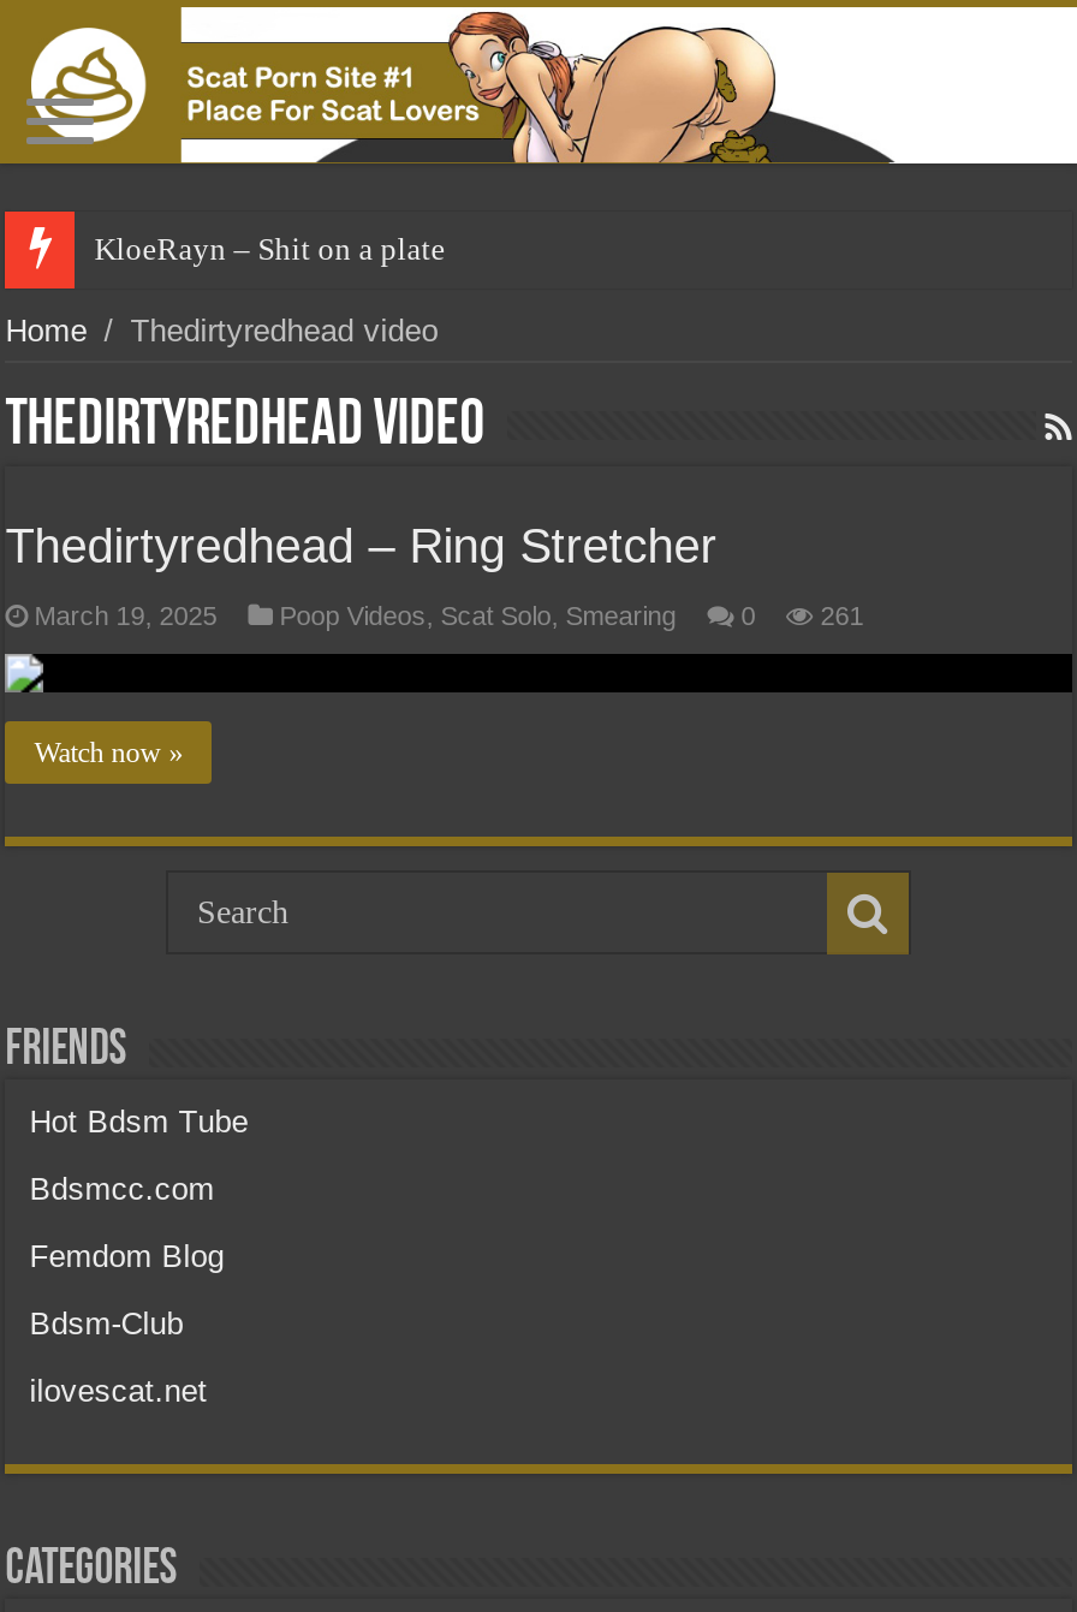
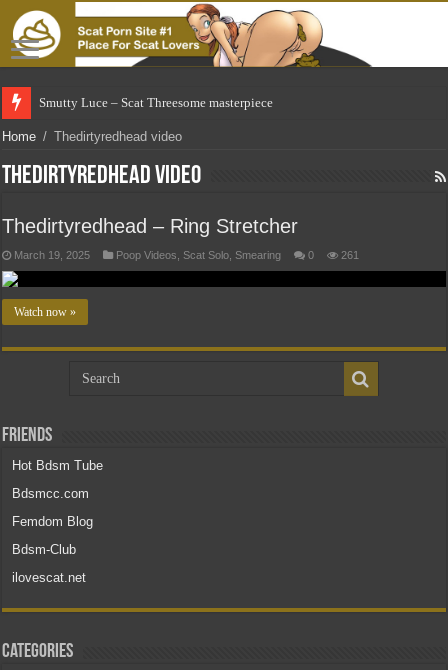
[94,231,445,267] KloeRayn – Shit on a plate -> [39,95,273,110] Smutty Luce – Scat Threesome masterpiece

